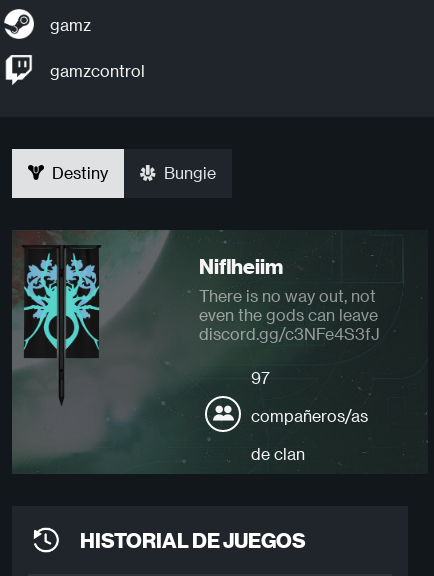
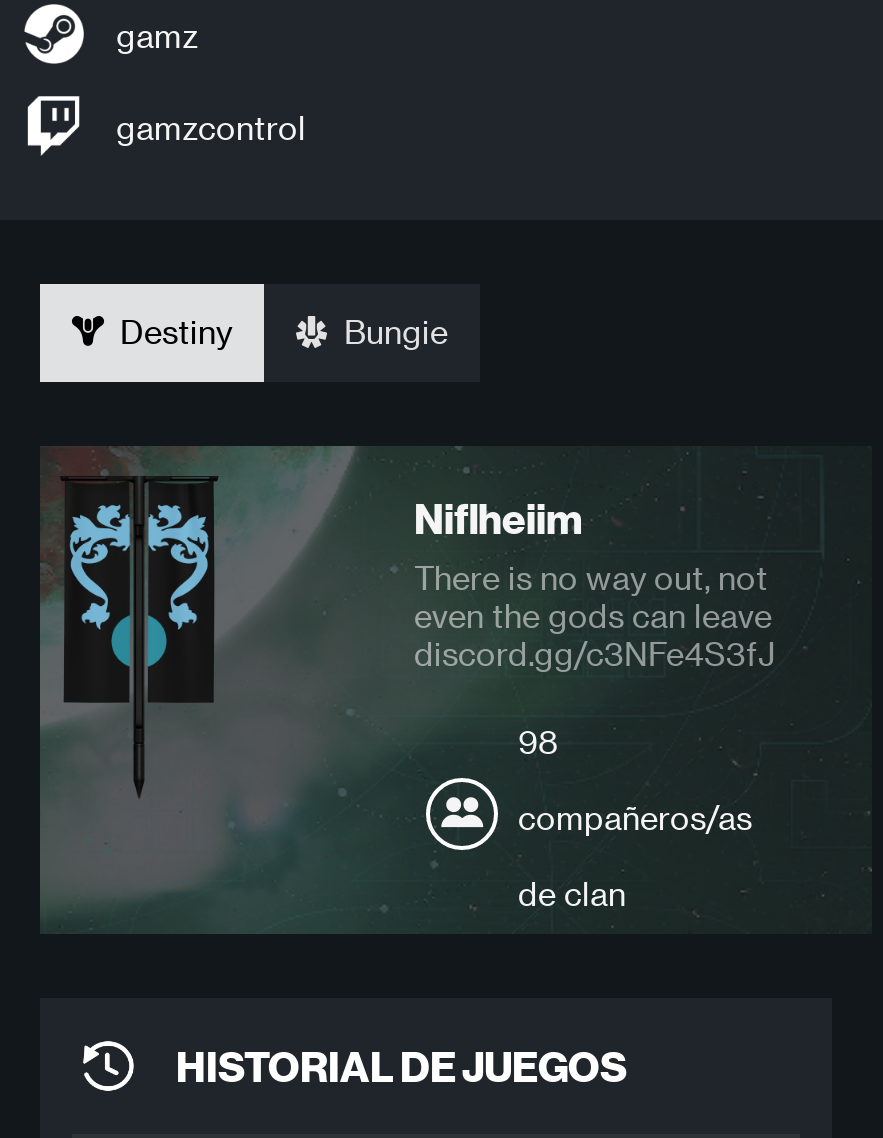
[23,269,58,349] [image] -> [64,526,132,682] [image]
[65,268,100,349] [image] -> [146,526,216,682] [image]
[251,368,270,387] 97 -> [518,723,558,761] 98

